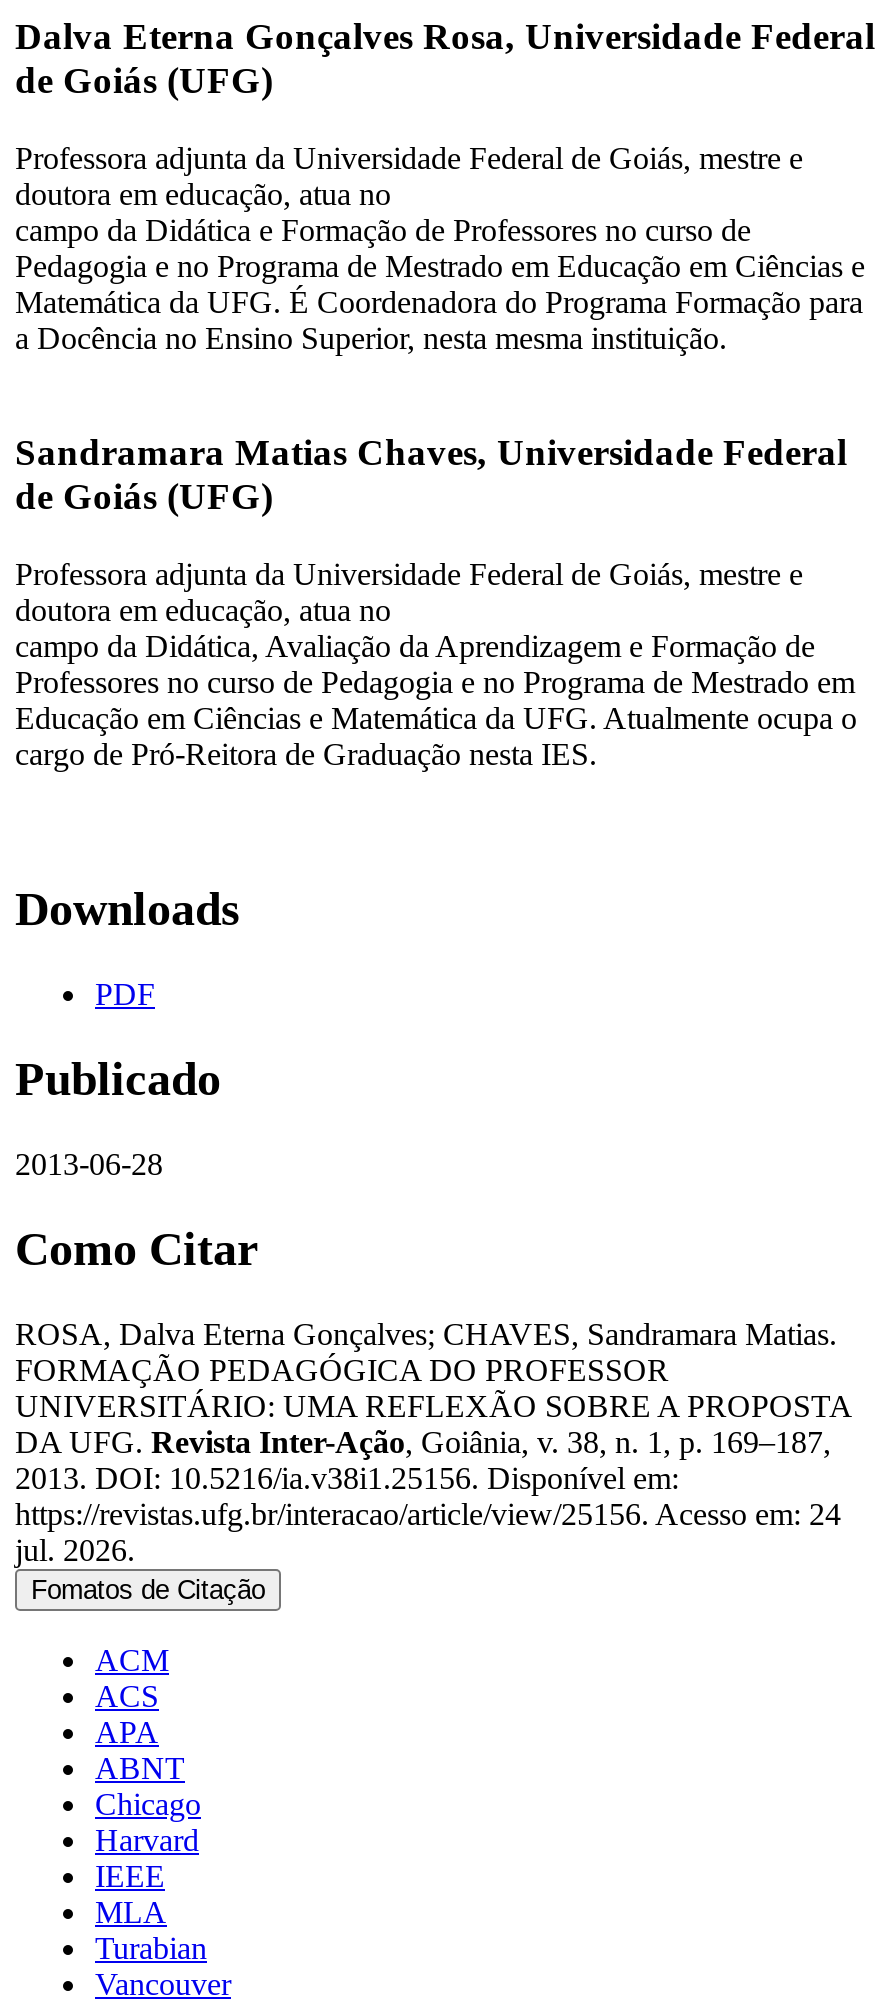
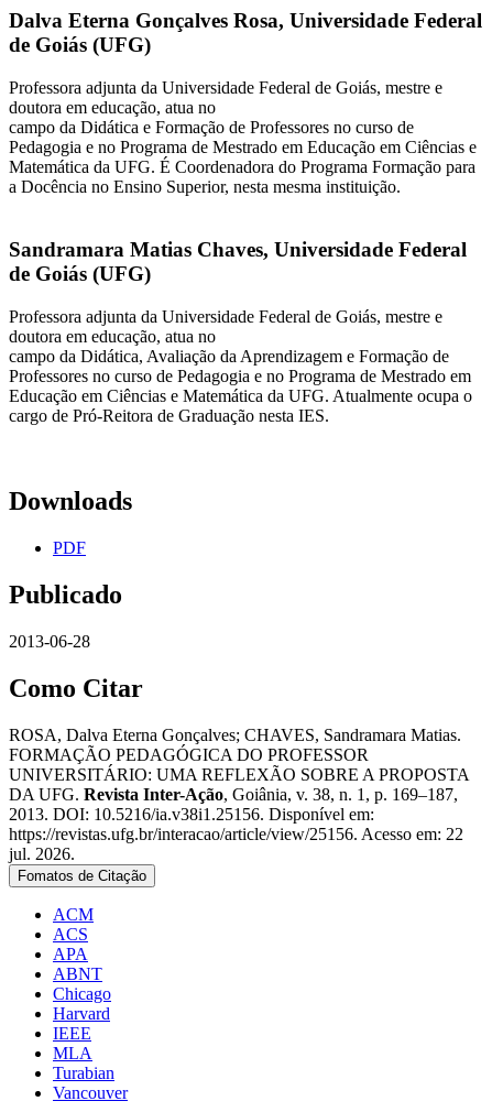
[15,1497,841,1531] https://revistas.ufg.br/interacao/article/view/25156. Acesso em: 24 -> [9,825,463,843] https://revistas.ufg.br/interacao/article/view/25156. Acesso em: 22

